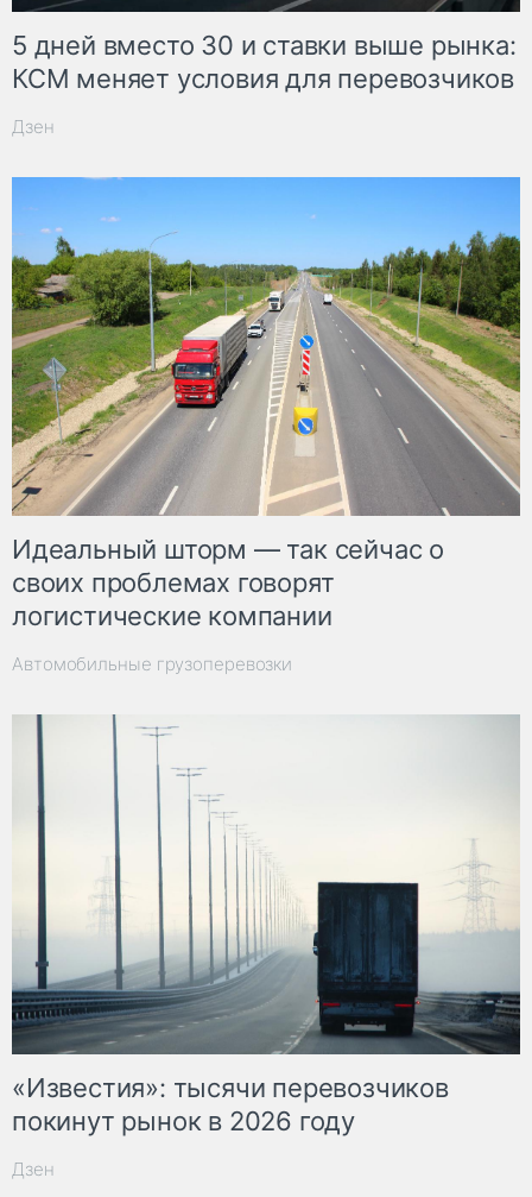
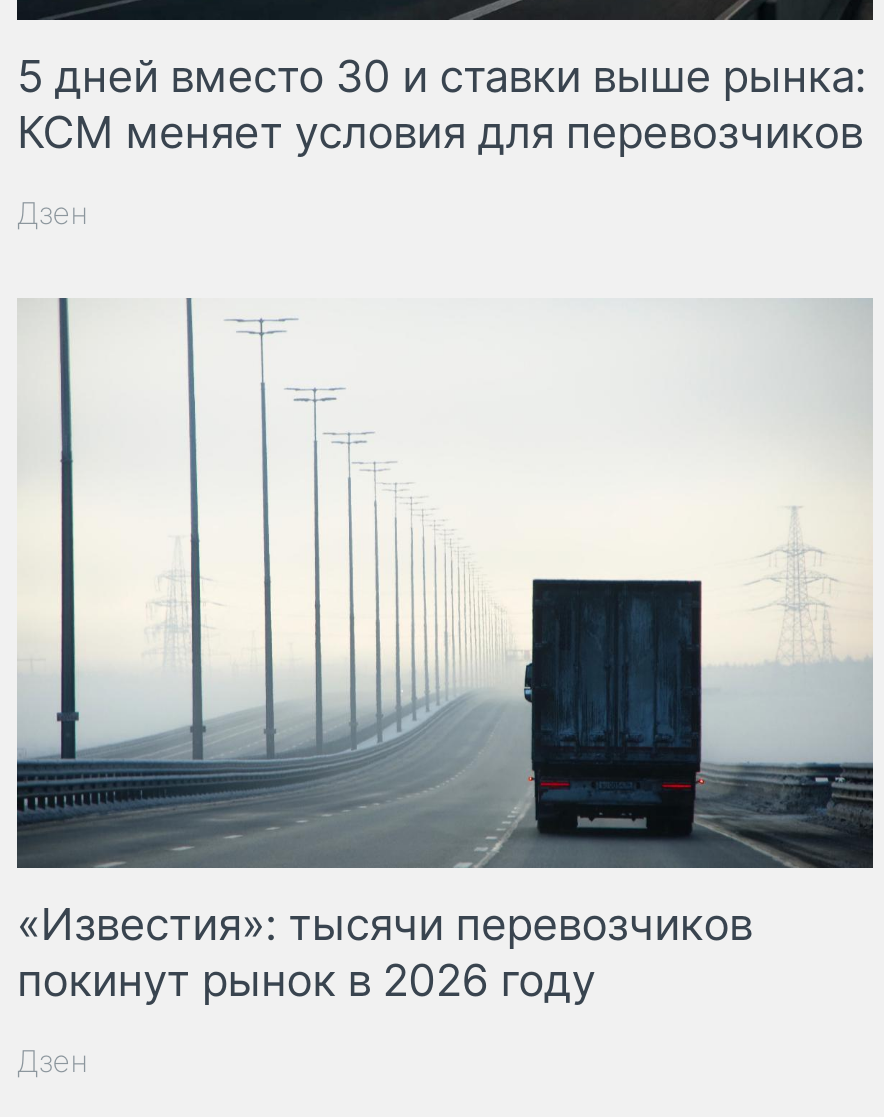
[11,176,521,676] [image] | Идеальный шторм — так сейчас о | своих проблемах говорят | логистические компании | Автомобильные грузоперевозки -> none

